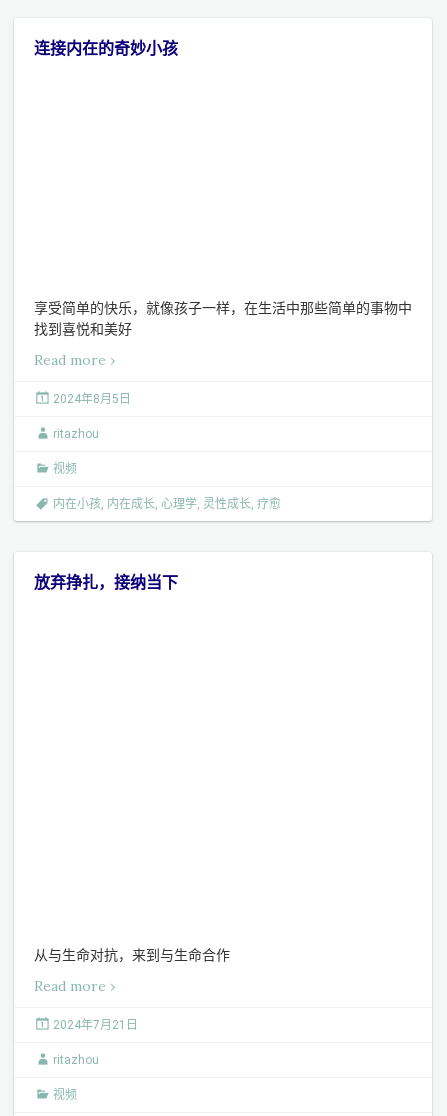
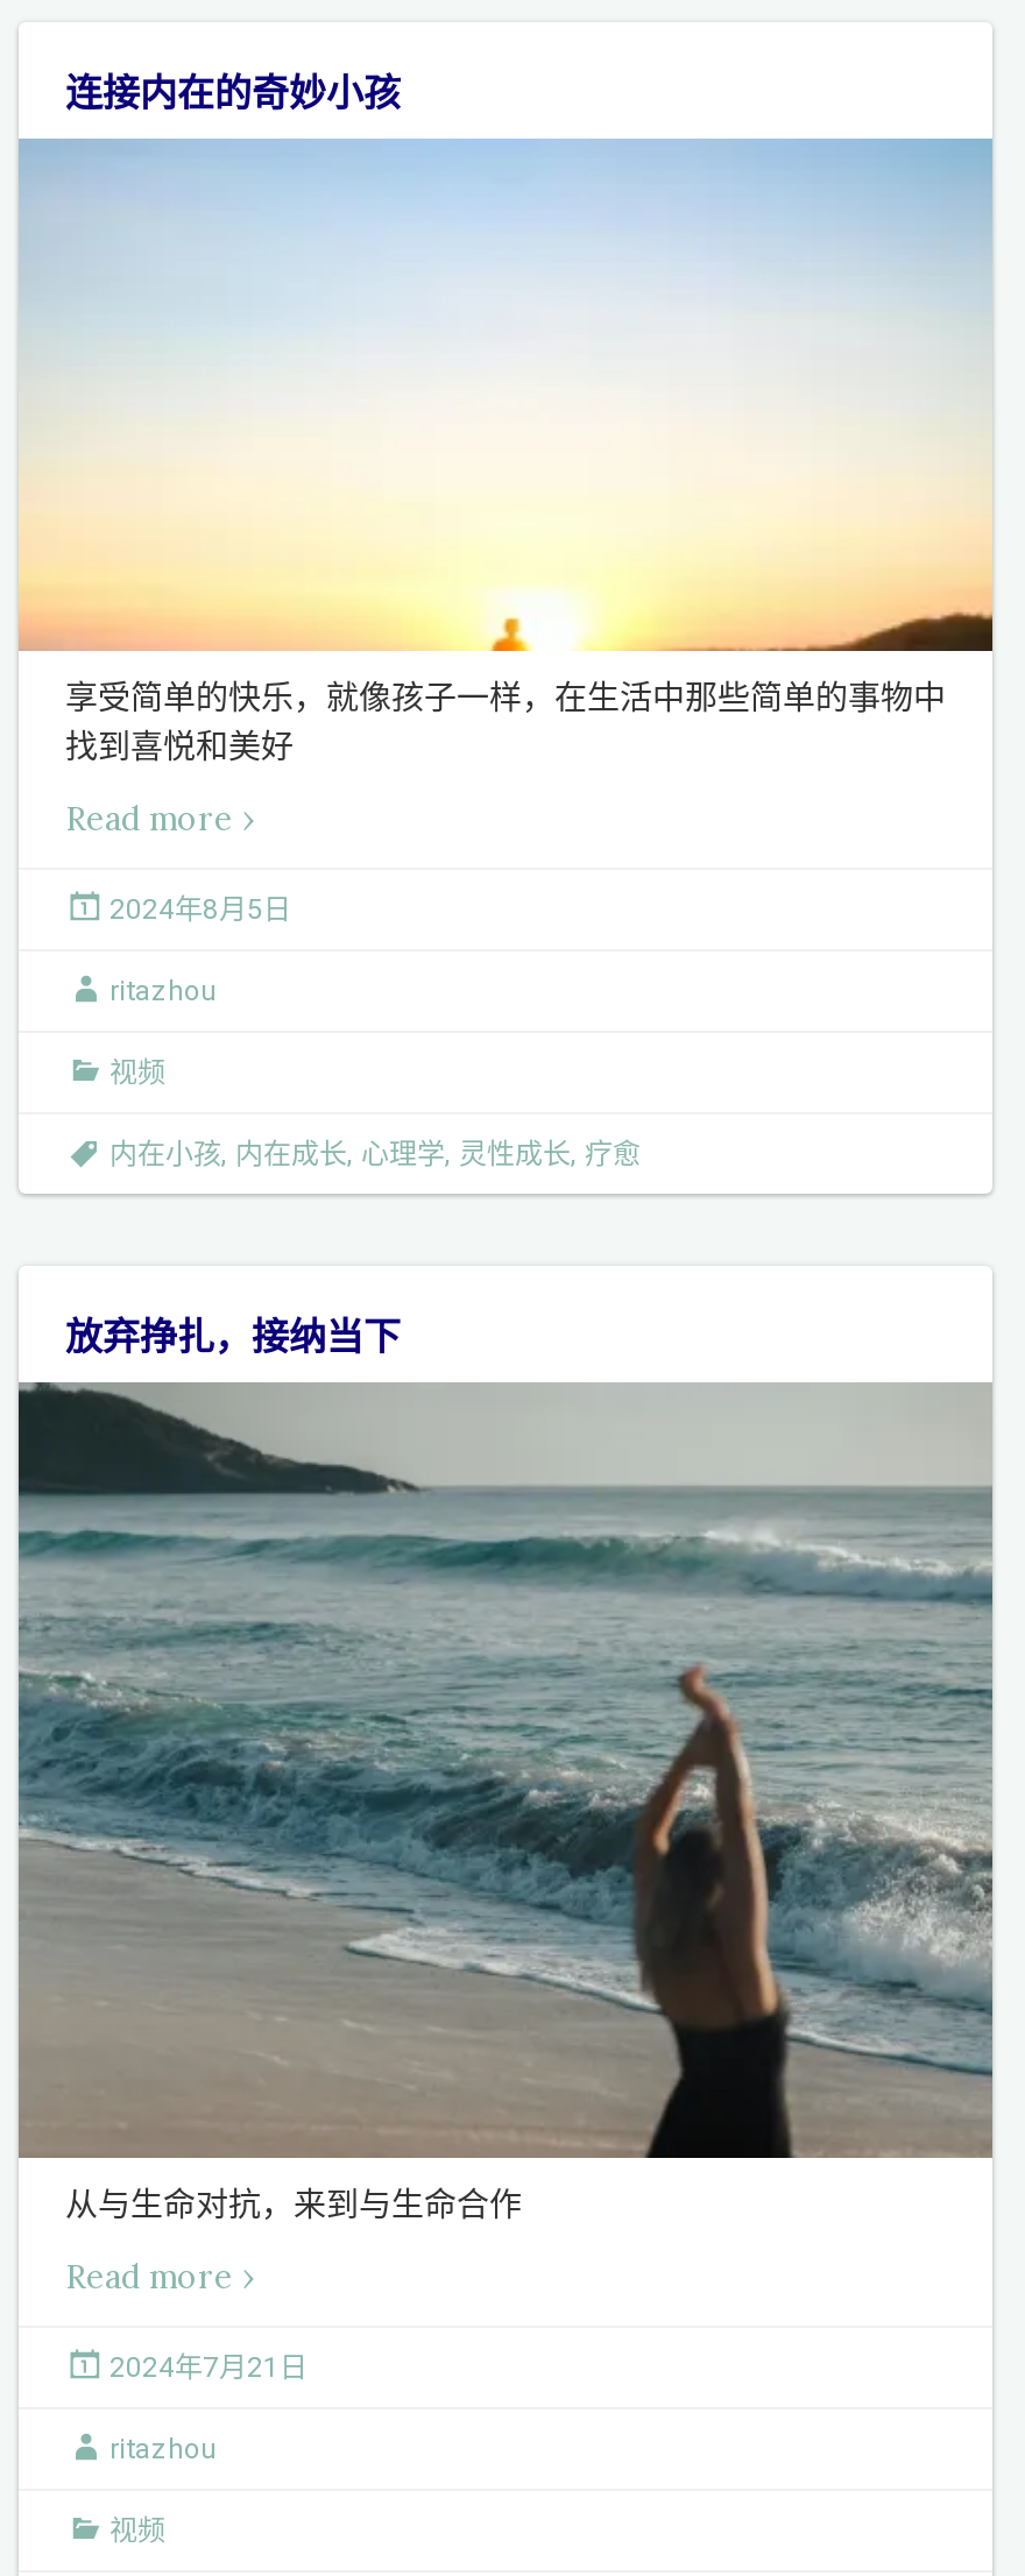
none -> [16,136,995,653] [image]
none -> [16,1380,995,2160] [image]

